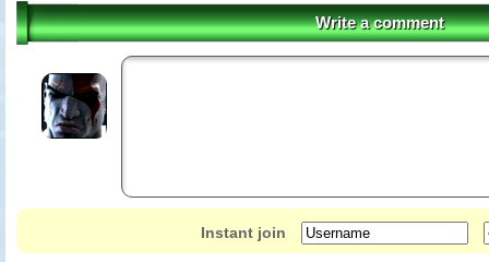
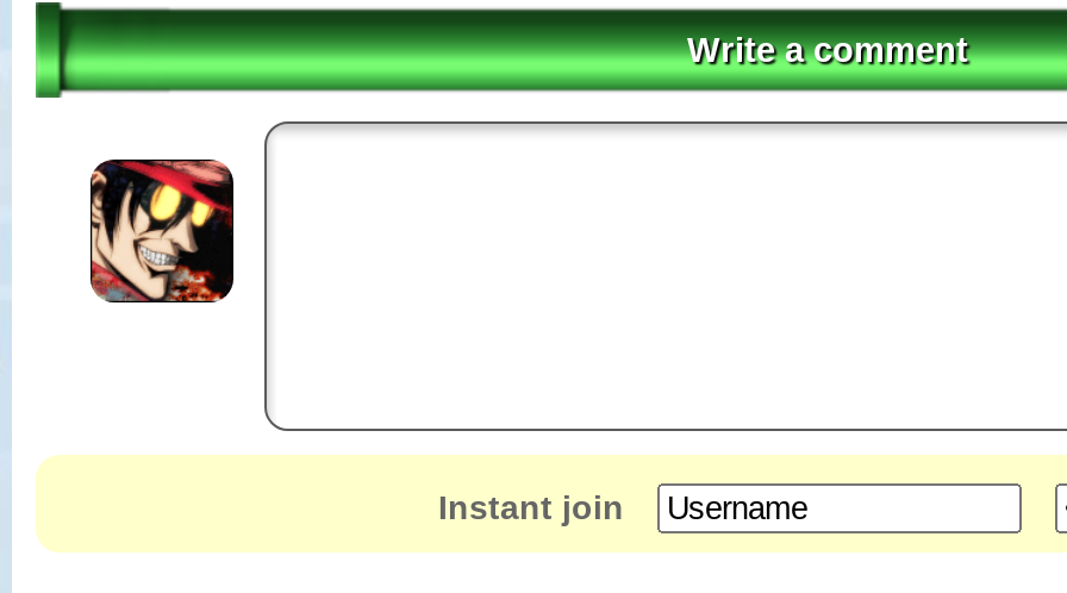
[40,73,107,139] [image] -> [88,160,233,302] [image]

